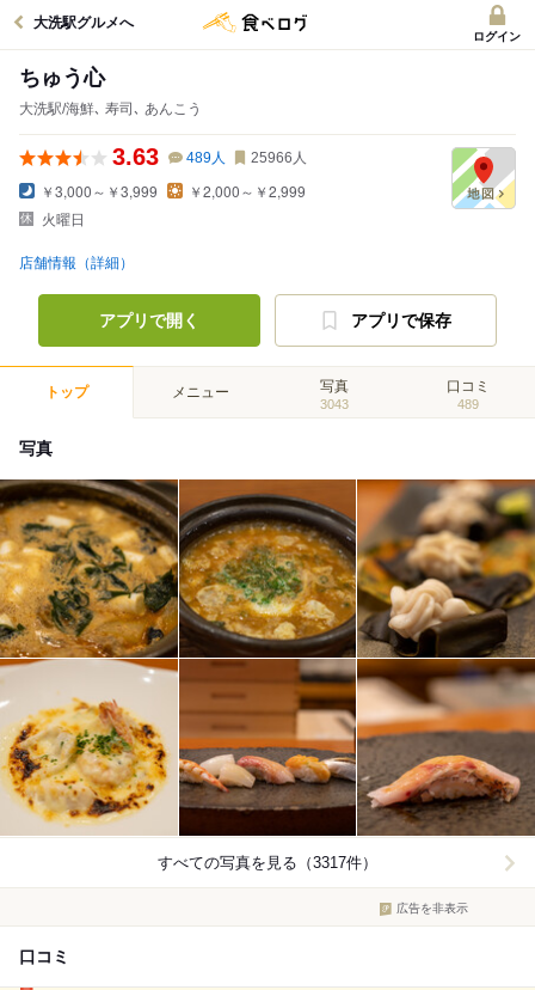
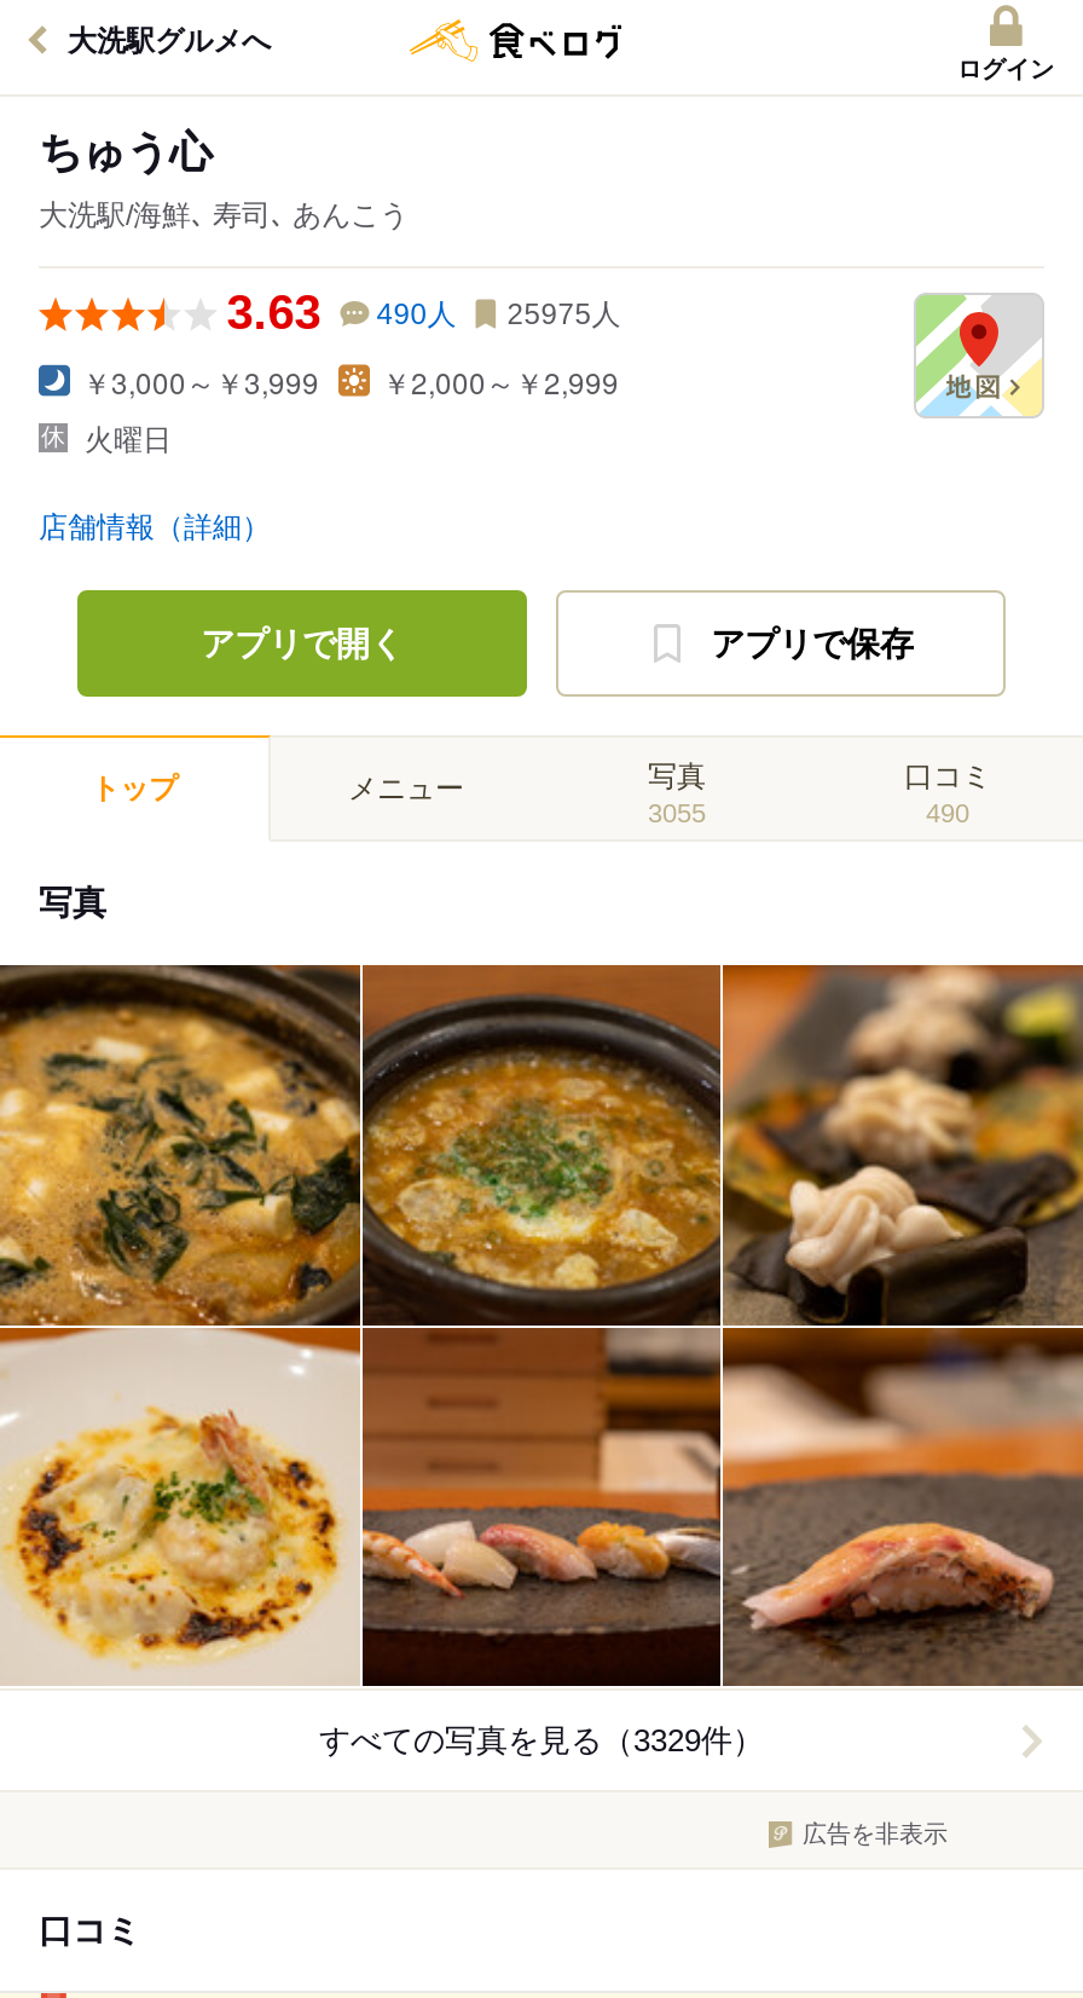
[186,149,225,166] 489人 -> [377,298,456,331] 490人
[251,149,307,166] 25966人 -> [507,298,621,331] 25975人
[320,397,349,411] 3043 -> [648,798,706,827] 3055
[457,397,479,411] 489 -> [926,798,969,827] 490
[158,854,377,872] すべての写真を見る（3317件） -> [319,1723,764,1759] すべての写真を見る（3329件）

